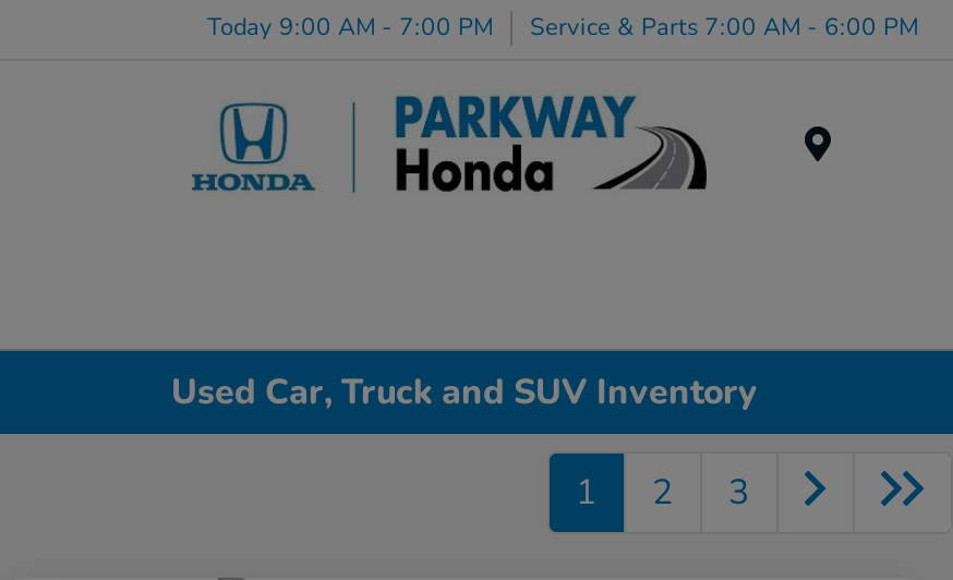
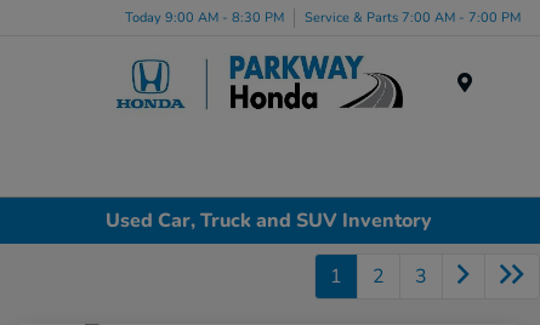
[207,10,493,43] Today 9:00 AM - 7:00 PM -> [125,8,284,26] Today 9:00 AM - 8:30 PM
[530,10,918,43] Service & Parts 7:00 AM - 6:00 PM -> [305,8,521,26] Service & Parts 7:00 AM - 7:00 PM

